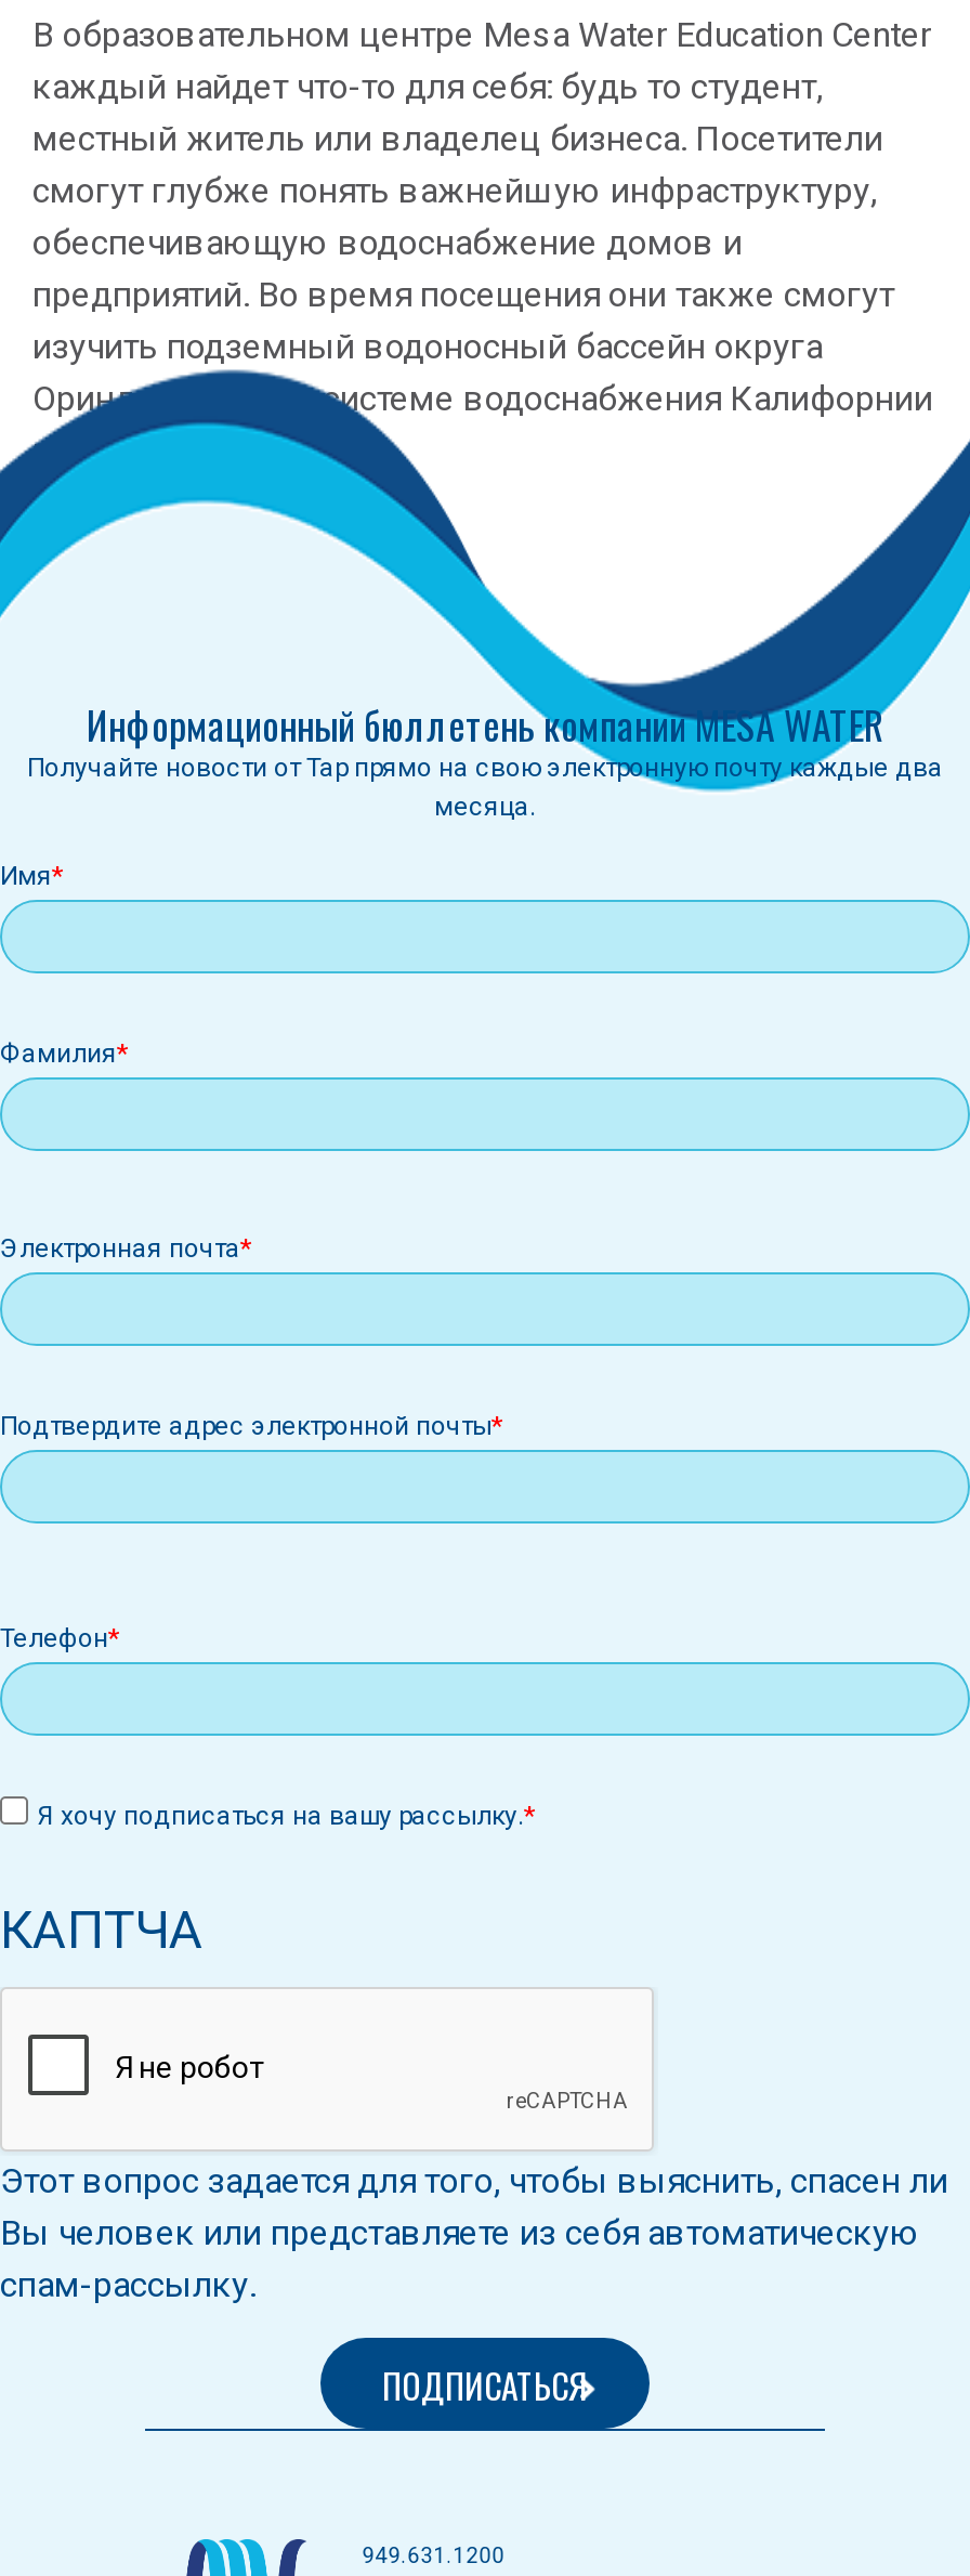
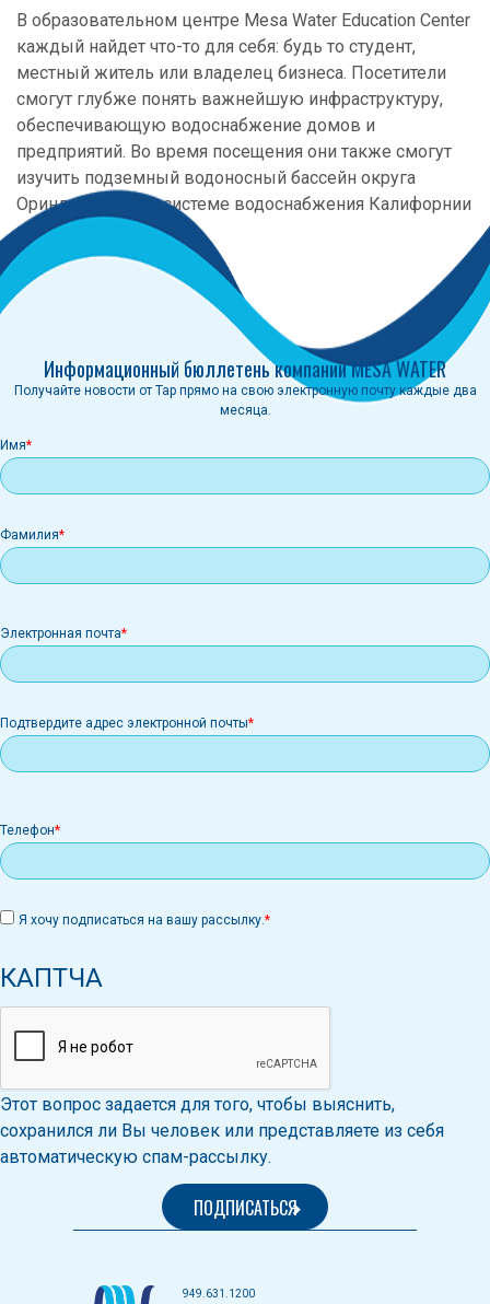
[0,2160,948,2305] Этот вопрос задается для того, чтобы выяснить, спасен ли | Вы человек или представляете из себя автоматическую | спам-рассылку. -> [0,1094,444,1167] Этот вопрос задается для того, чтобы выяснить, | сохранился ли Вы человек или представляете из себя | автоматическую спам-рассылку.

